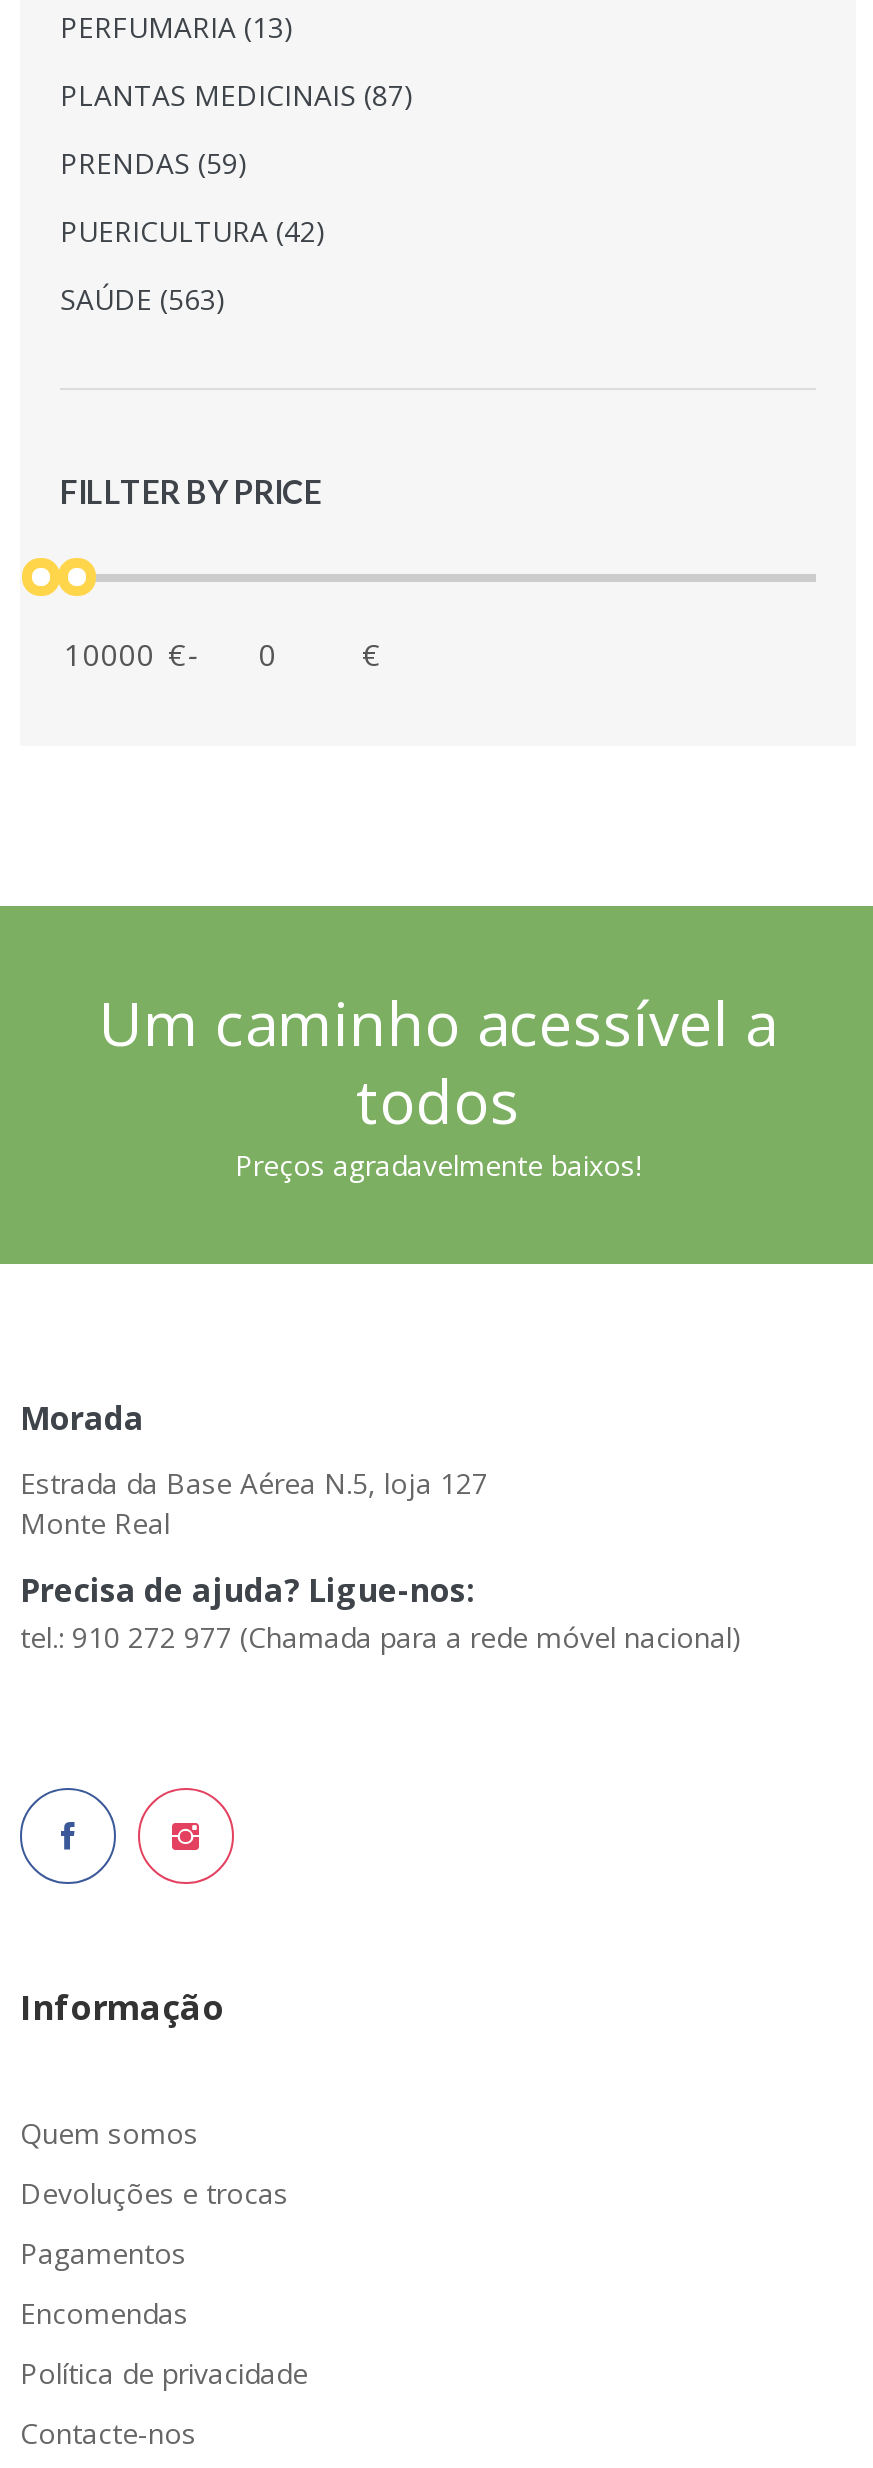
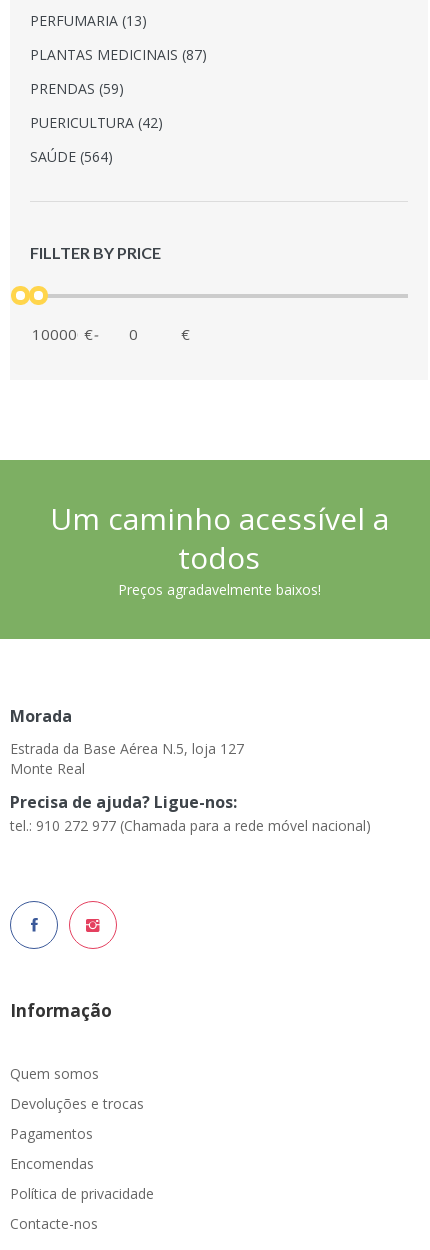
[60,281,226,319] SAÚDE (563) -> [30,147,113,166] SAÚDE (564)

